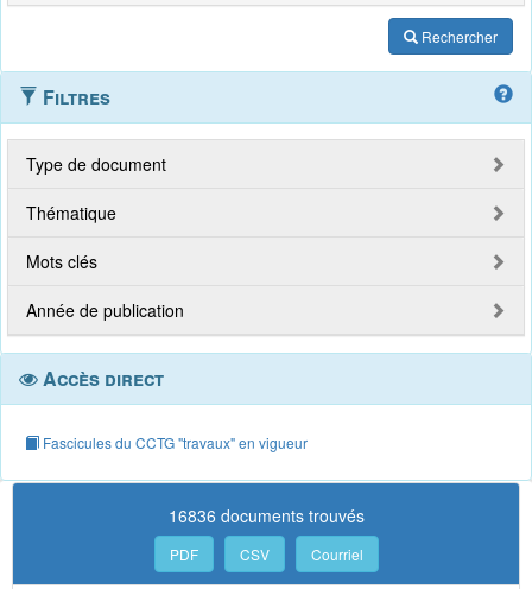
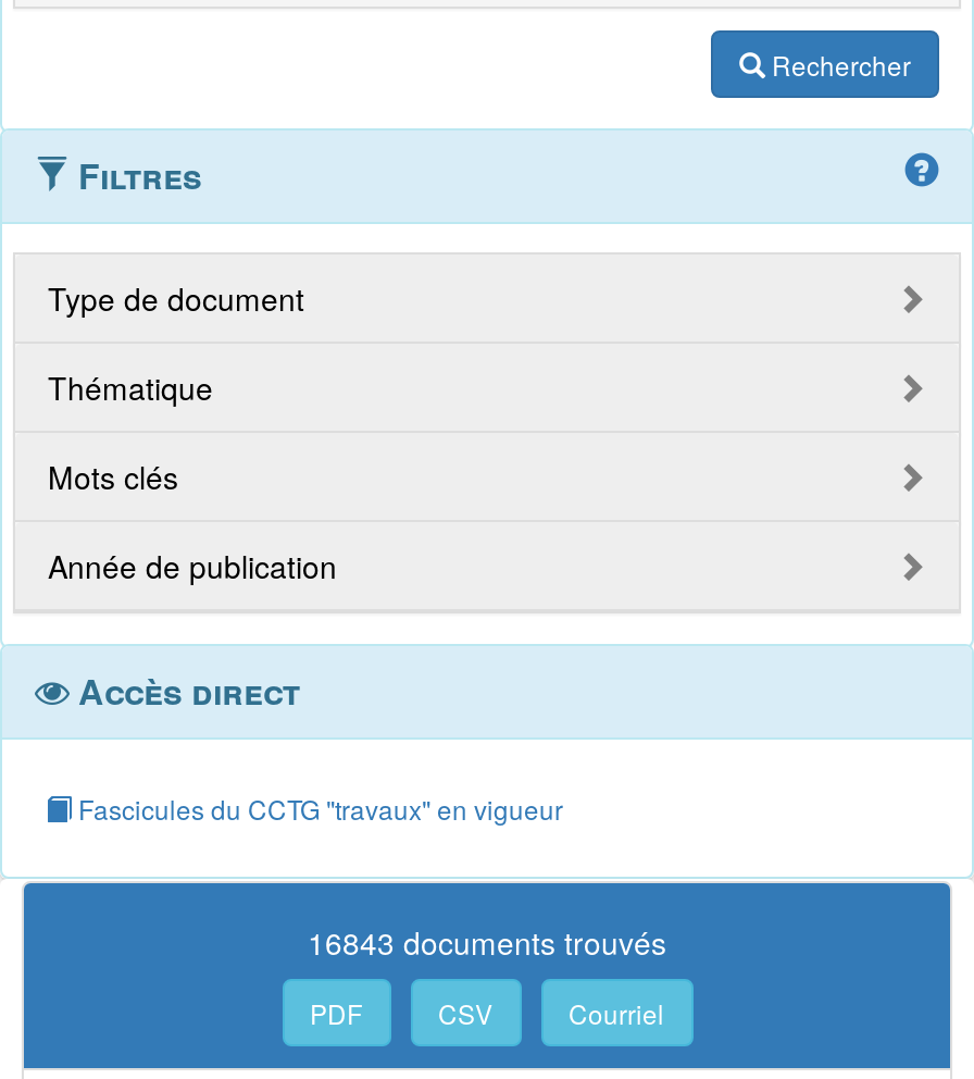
[168,503,364,527] 16836 documents trouvés -> [308,920,666,964] 16843 documents trouvés

